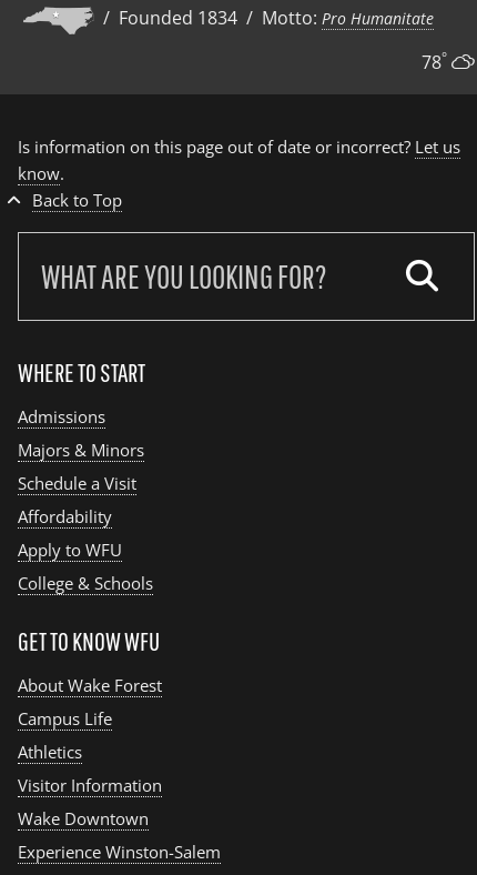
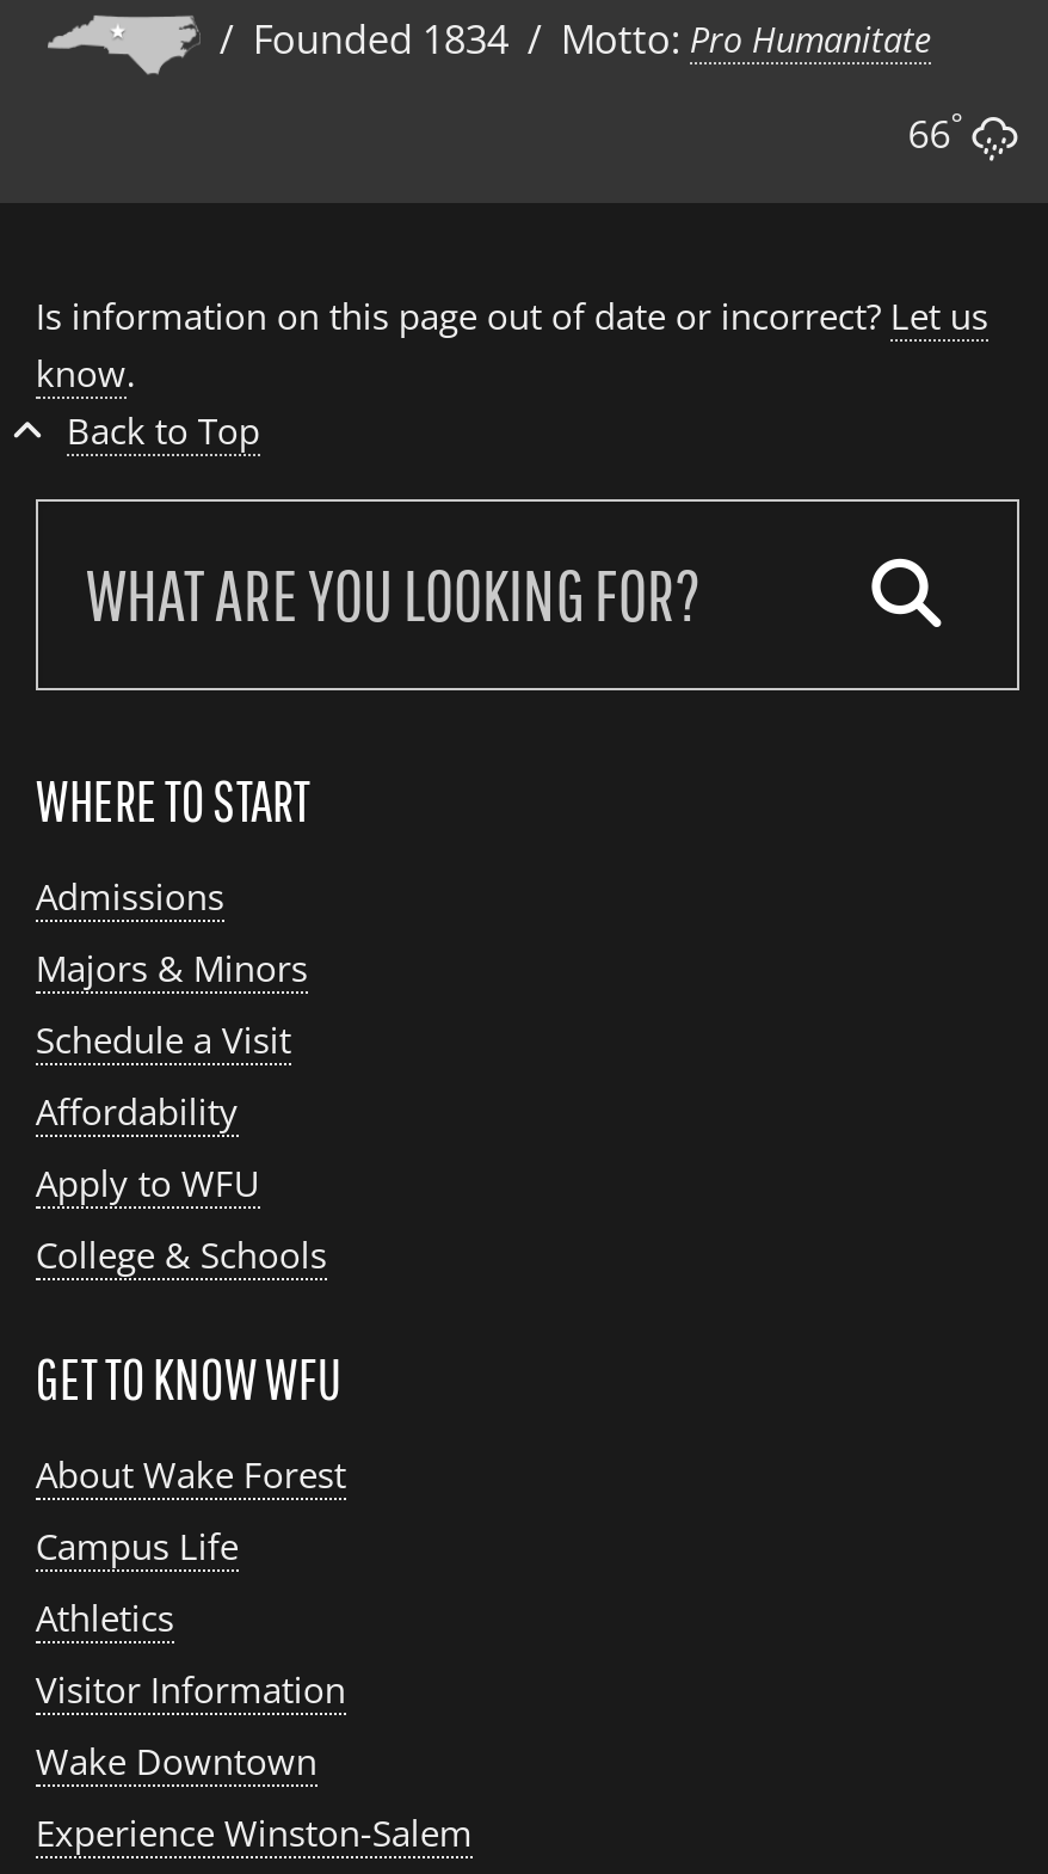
[422,47,447,74] 78° -> [908,102,963,159] 66°

